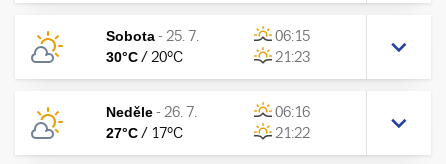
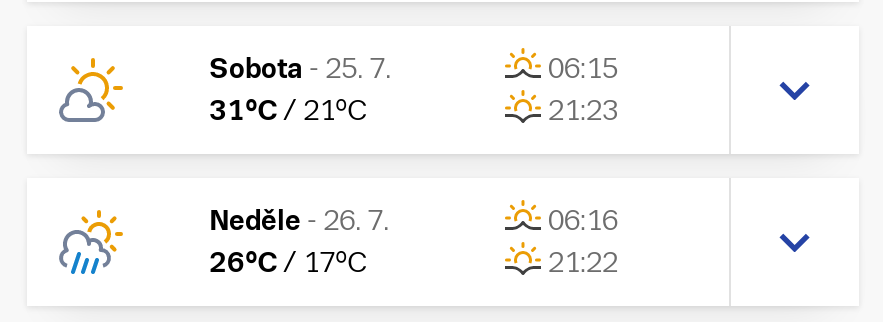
[106,49,183,65] 30°C / 20°C -> [209,94,367,126] 31°C / 21°C
[31,106,64,140] [image] -> [61,208,125,276] [image]
[106,125,183,141] 27°C / 17°C -> [209,246,367,278] 26°C / 17°C

